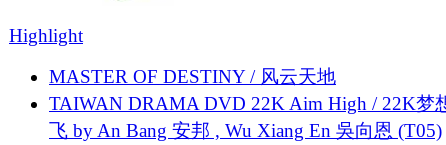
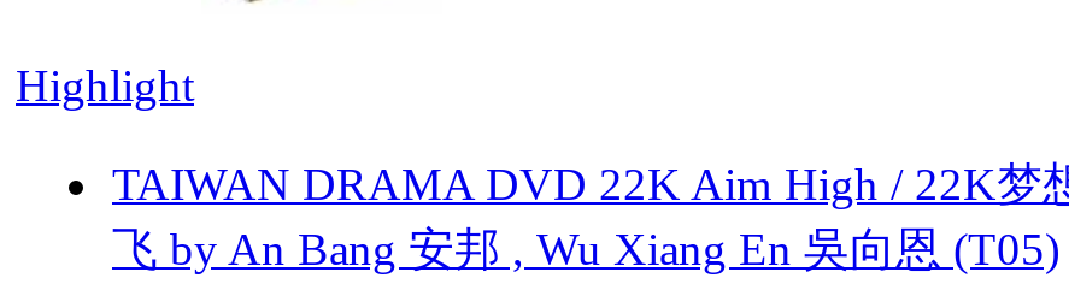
[49,66,336,87] MASTER OF DESTINY / 风云天地 -> none

